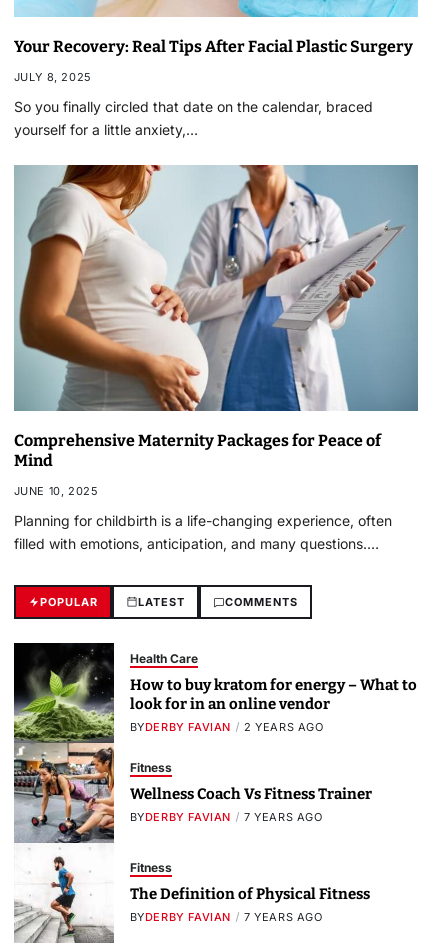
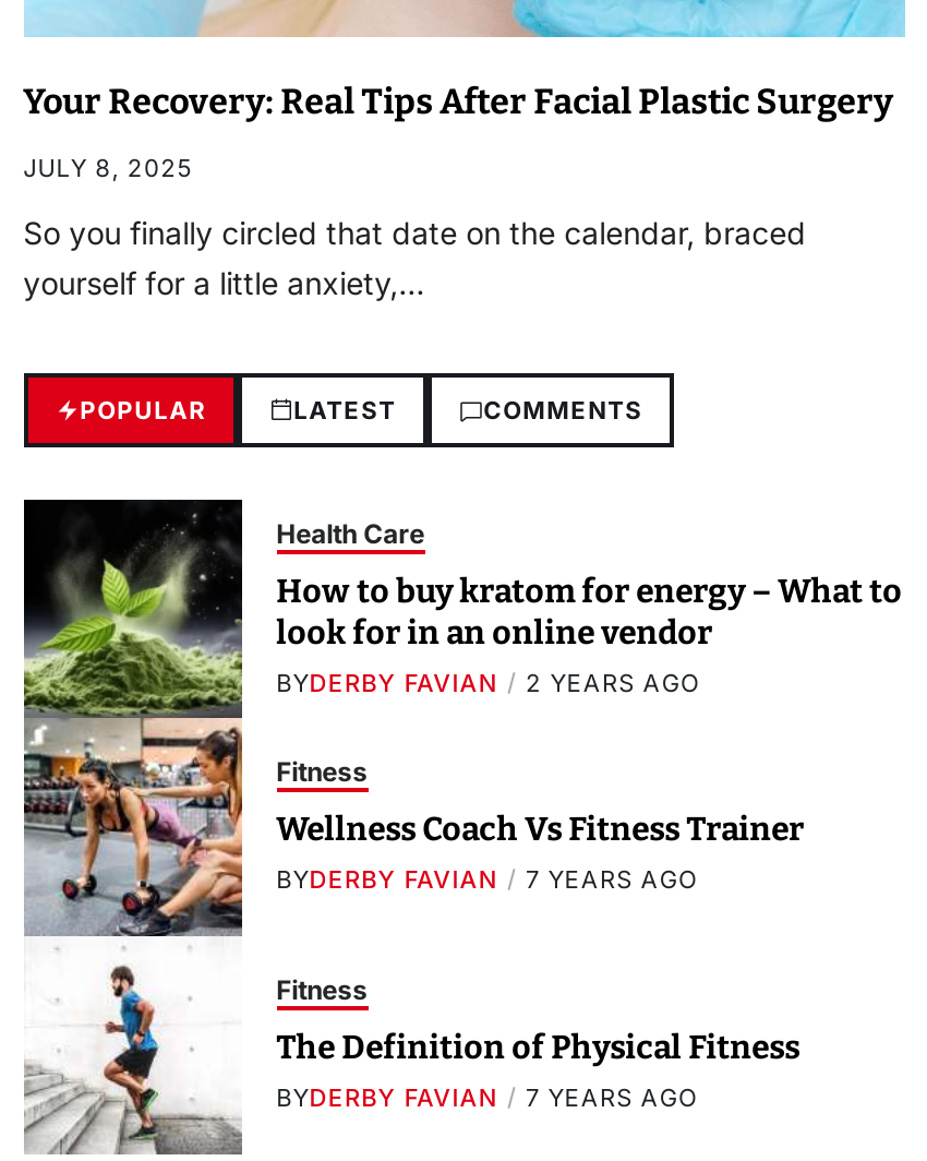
[14,164,418,552] [image] | Comprehensive Maternity Packages for Peace of | Mind | JUNE 10, 2025 | Planning for childbirth is a life-changing experience, often | filled with emotions, anticipation, and many questions.… -> none

